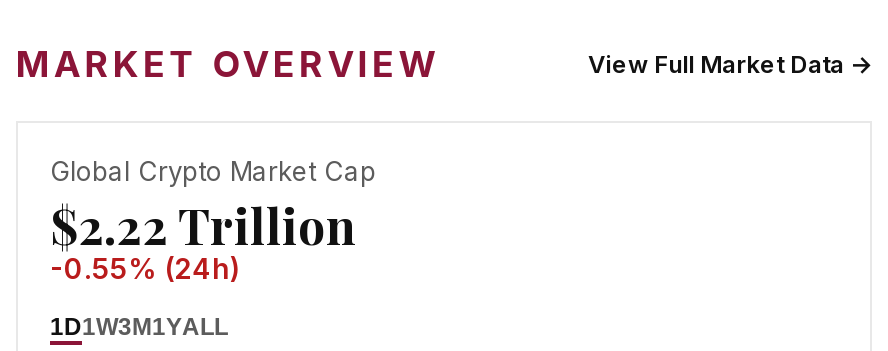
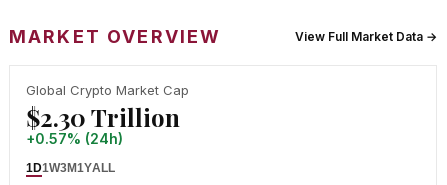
[50,193,356,257] $2.22 Trillion -> [26,101,180,133] $2.30 Trillion
[50,251,240,285] -0.55% (24h) -> [26,130,123,147] +0.57% (24h)

